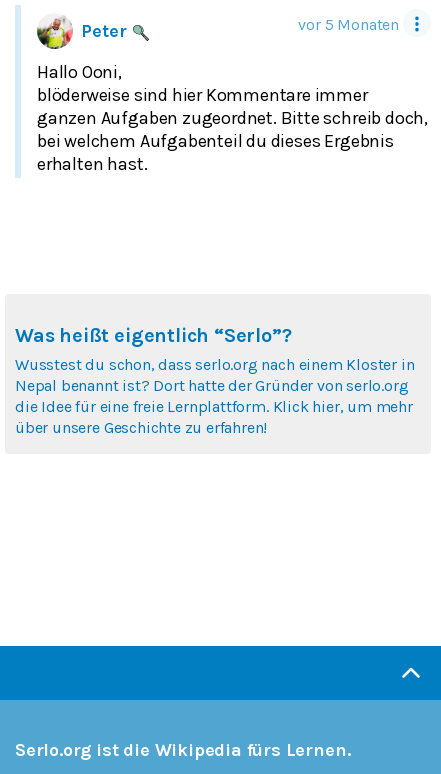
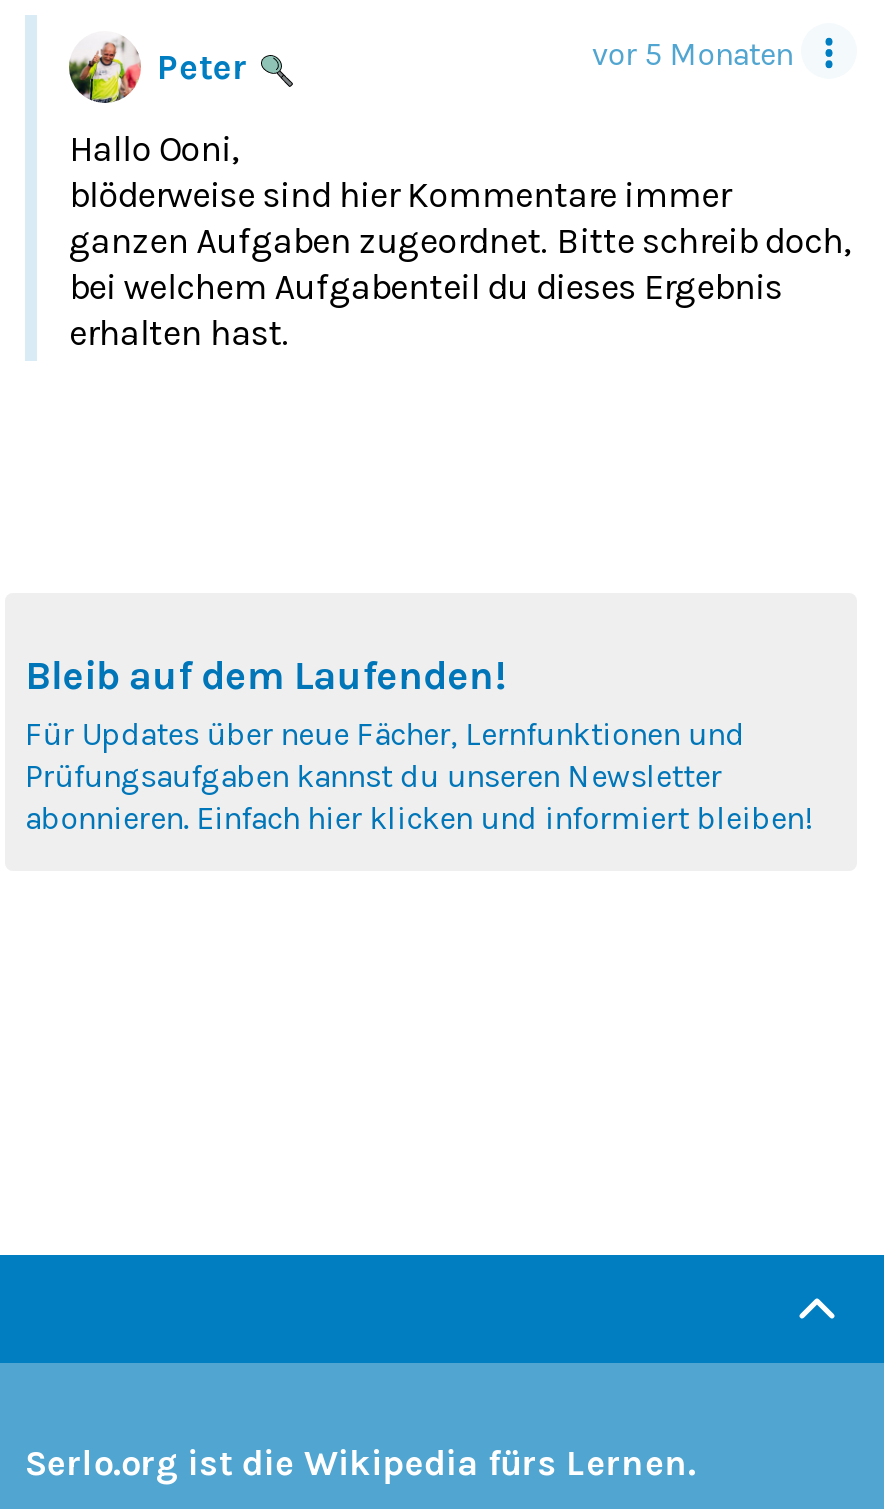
[15,324,414,437] Was heißt eigentlich “Serlo”? | Wusstest du schon, dass serlo.org nach einem Kloster in | Nepal benannt ist? Dort hatte der Gründer von serlo.org | die Idee für eine freie Lernplattform. Klick hier, um mehr | über unsere Geschichte zu erfahren! -> [25,654,811,838] Bleib auf dem Laufenden! | Für Updates über neue Fächer, Lernfunktionen und | Prüfungsaufgaben kannst du unseren Newsletter | abonnieren. Einfach hier klicken und informiert bleiben!

